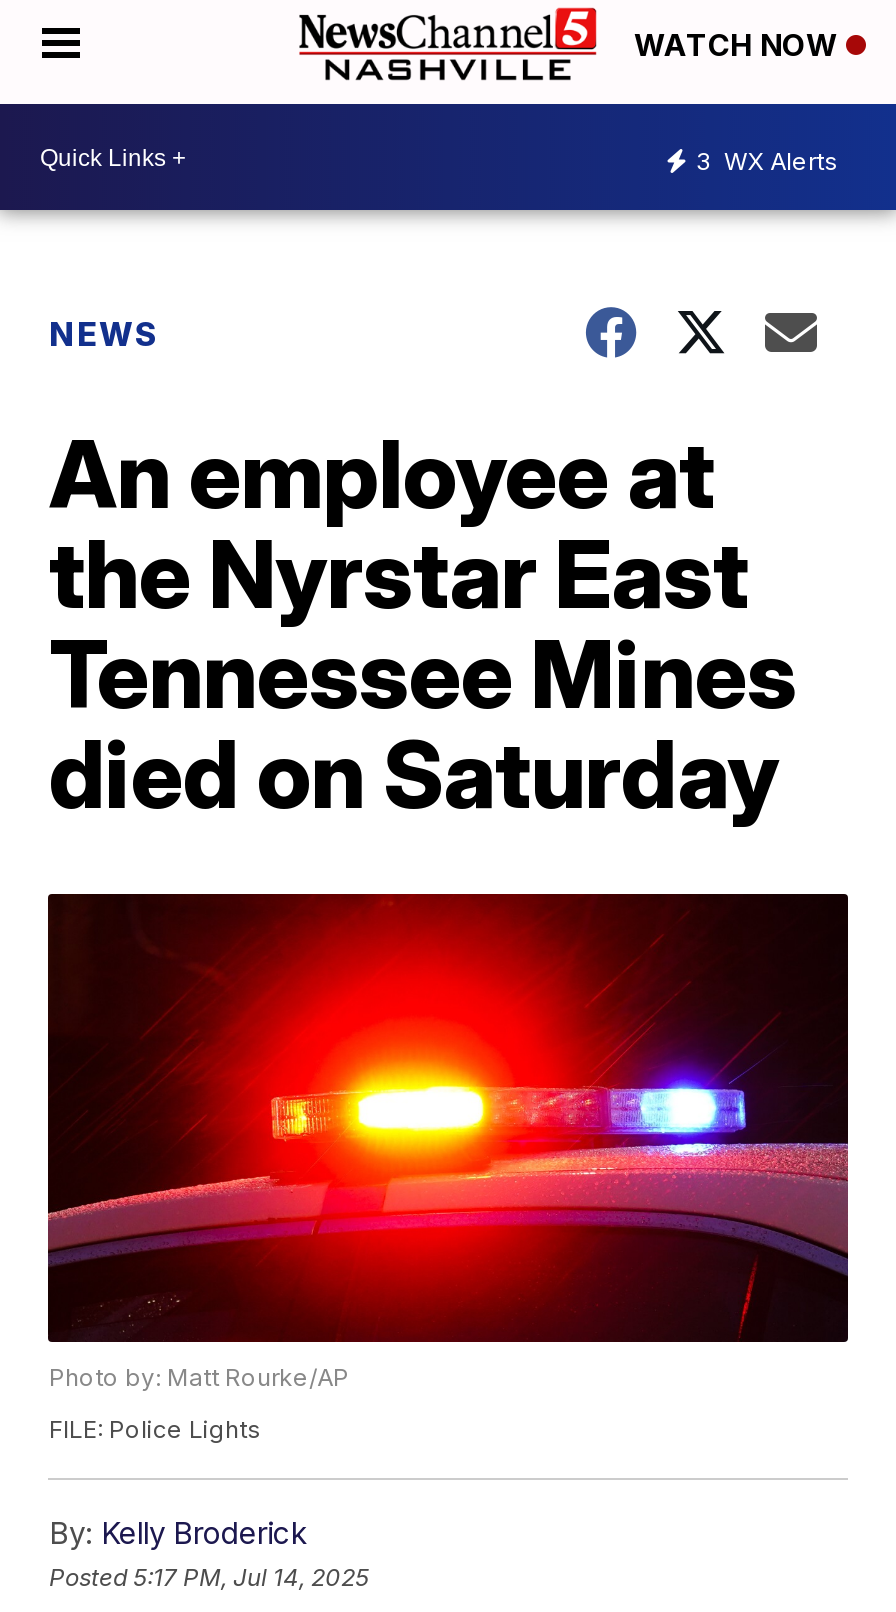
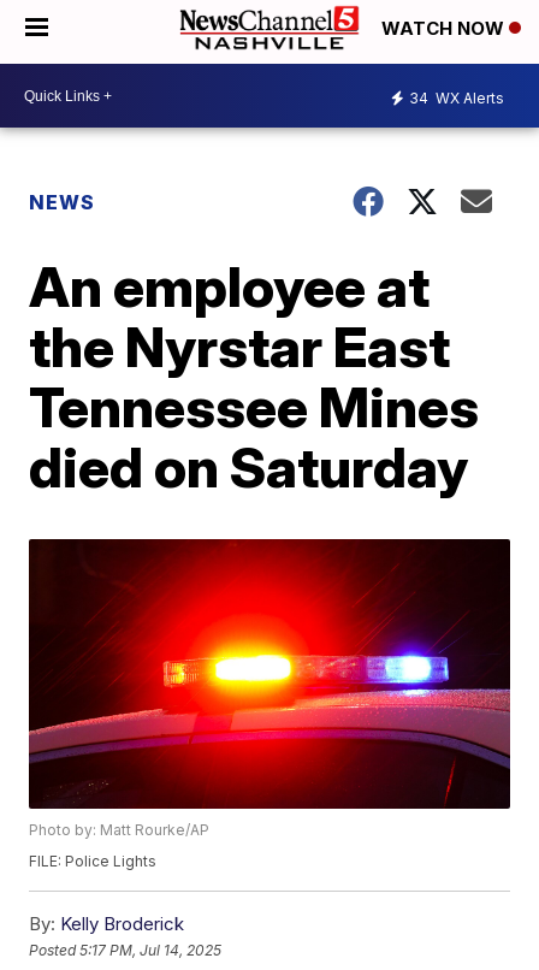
[696,145,838,175] 3 WX Alerts -> [409,88,504,107] 34 WX Alerts

